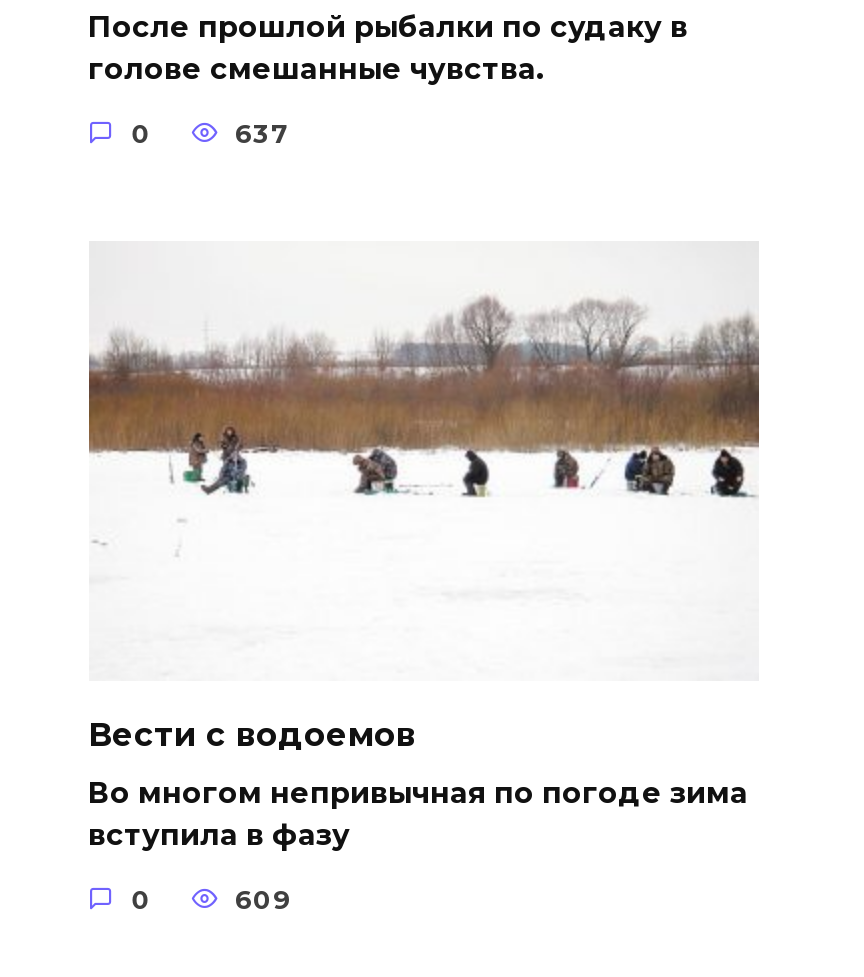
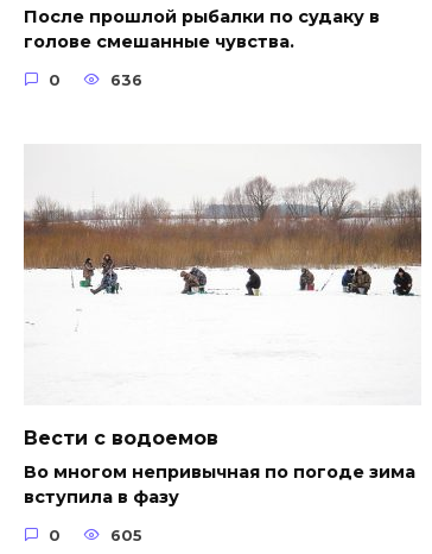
[235,119,289,149] 637 -> [110,71,142,89] 636
[235,884,291,914] 609 -> [110,526,142,544] 605

